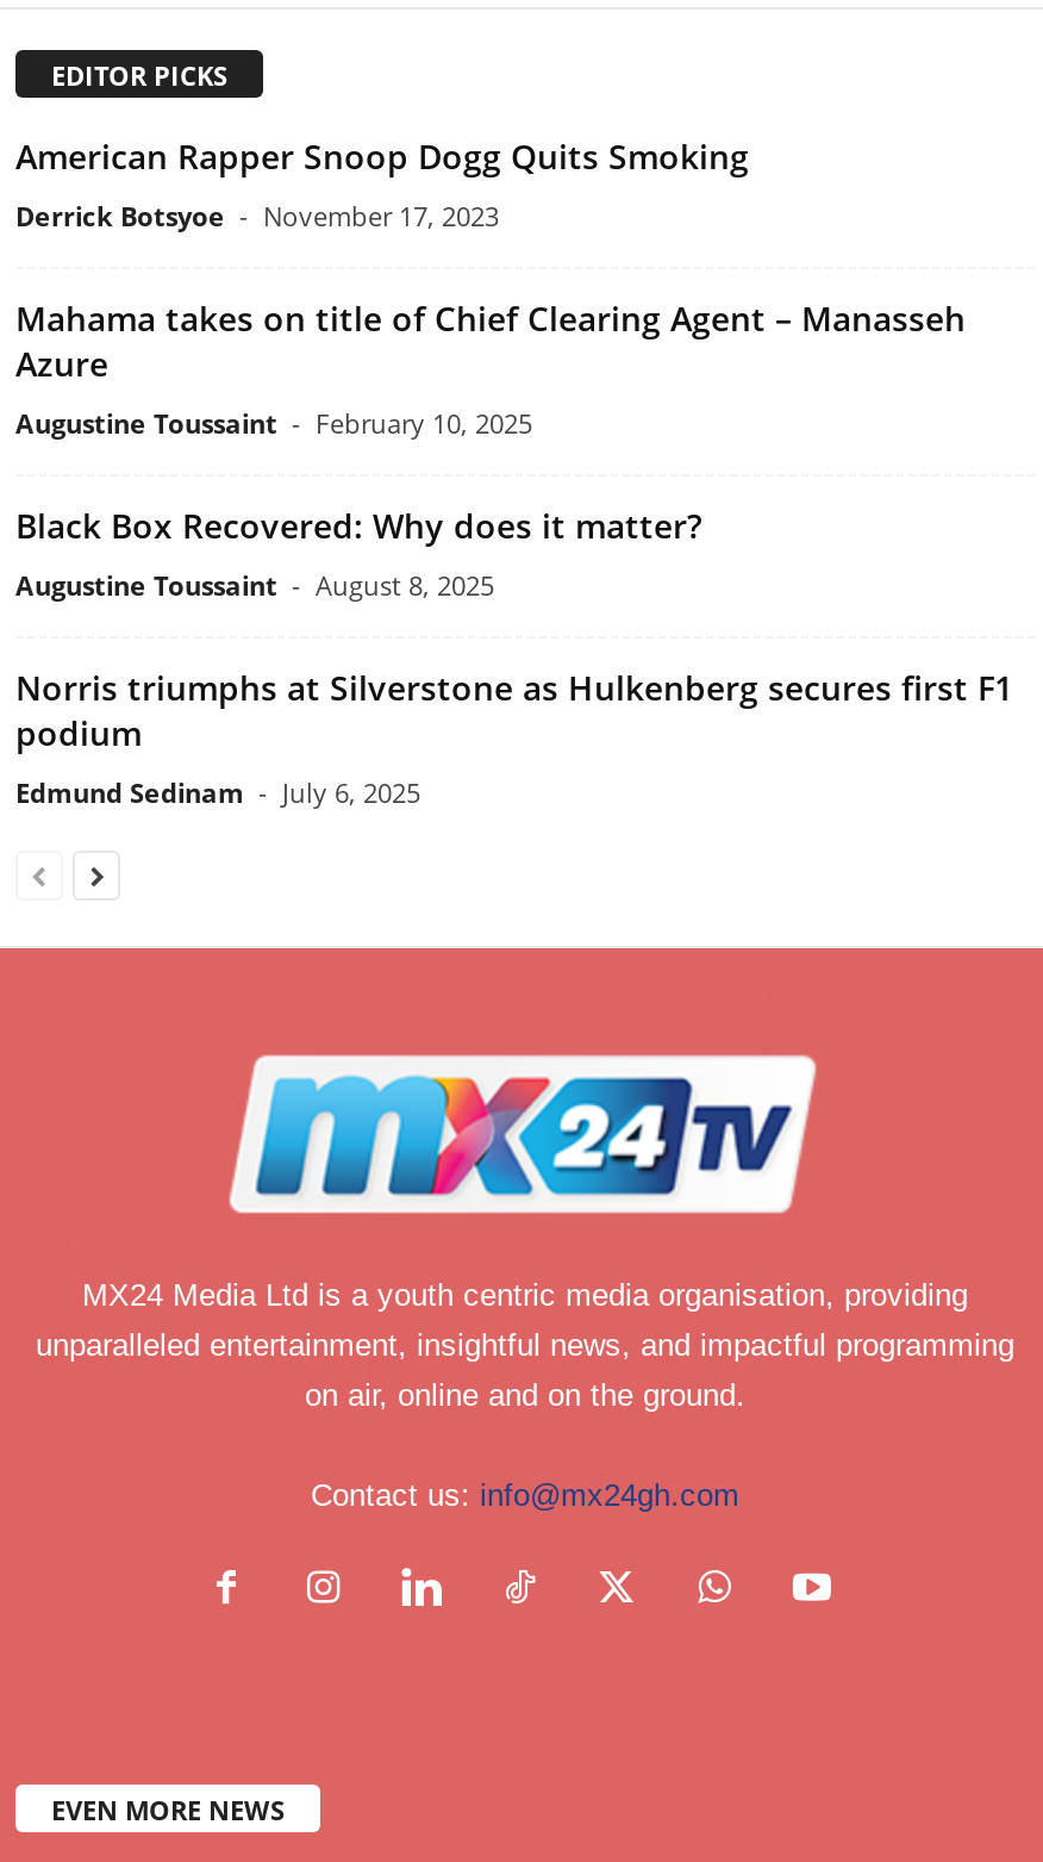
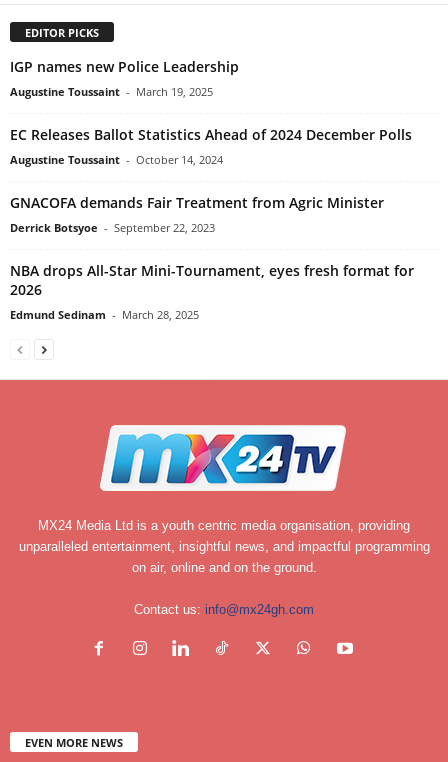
[15,133,749,233] American Rapper Snoop Dogg Quits Smoking | Derrick Botsyoe - November 17, 2023 -> [10,57,239,99] IGP names new Police Leadership | Augustine Toussaint - March 19, 2025
[15,295,966,440] Mahama takes on title of Chief Clearing Agent – Manasseh | Azure | Augustine Toussaint - February 10, 2025 -> [10,125,412,167] EC Releases Ballot Statistics Ahead of 2024 December Polls | Augustine Toussaint - October 14, 2024
[15,502,701,602] Black Box Recovered: Why does it matter? | Augustine Toussaint - August 8, 2025 -> [10,193,384,235] GNACOFA demands Fair Treatment from Agric Minister | Derrick Botsyoe - September 22, 2023
[15,664,1013,809] Norris triumphs at Silverstone as Hulkenberg secures first F1 | podium | Edmund Sedinam - July 6, 2025 -> [10,261,414,322] NBA drops All-Star Mini-Tournament, eyes fresh format for | 2026 | Edmund Sedinam - March 28, 2025

